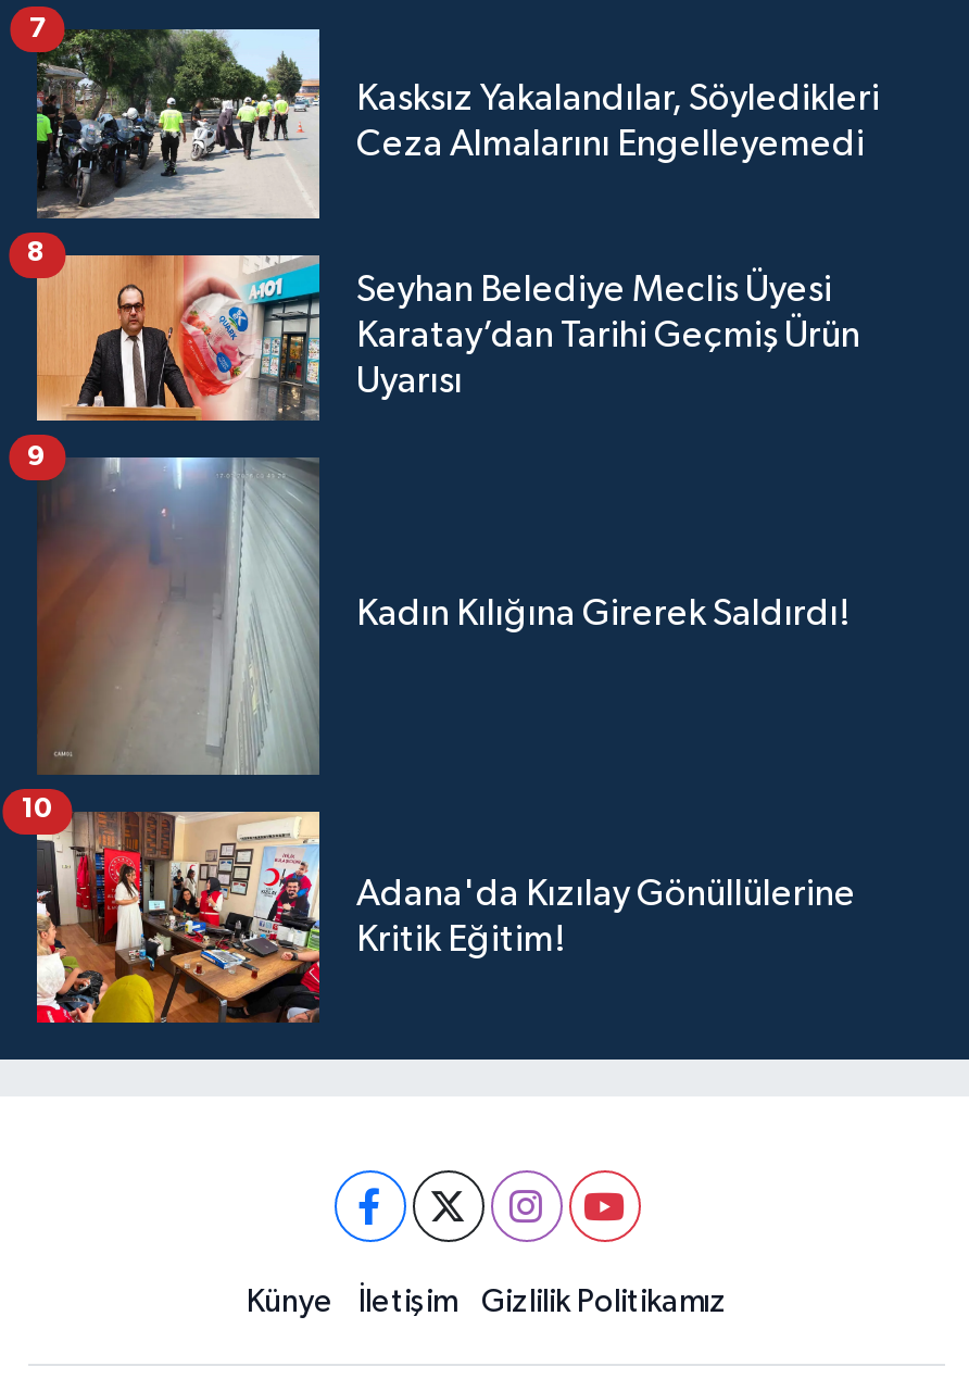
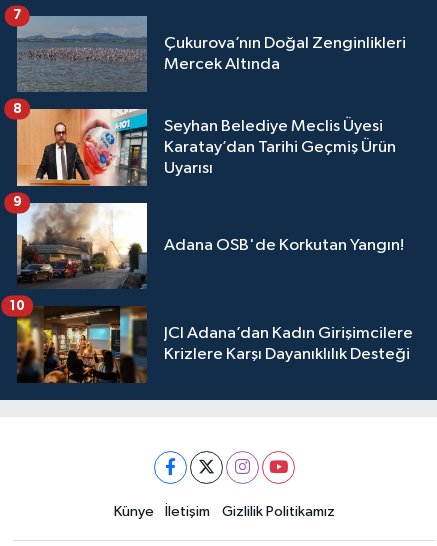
[37,29,880,221] [image] | Kasksız Yakalandılar, Söyledikleri | Ceza Almalarını Engelleyemedi -> [16,15,406,93] [image] | Çukurova’nın Doğal Zenginlikleri | Mercek Altında
[37,455,847,777] [image] | Kadın Kılığına Girerek Saldırdı! -> [16,202,404,290] [image] | Adana OSB'de Korkutan Yangın!
[35,810,856,1025] [image] | Adana'da Kızılay Gönüllülerine | Kritik Eğitim! -> [17,306,413,383] [image] | JCI Adana’dan Kadın Girişimcilere | Krizlere Karşı Dayanıklılık Desteği

